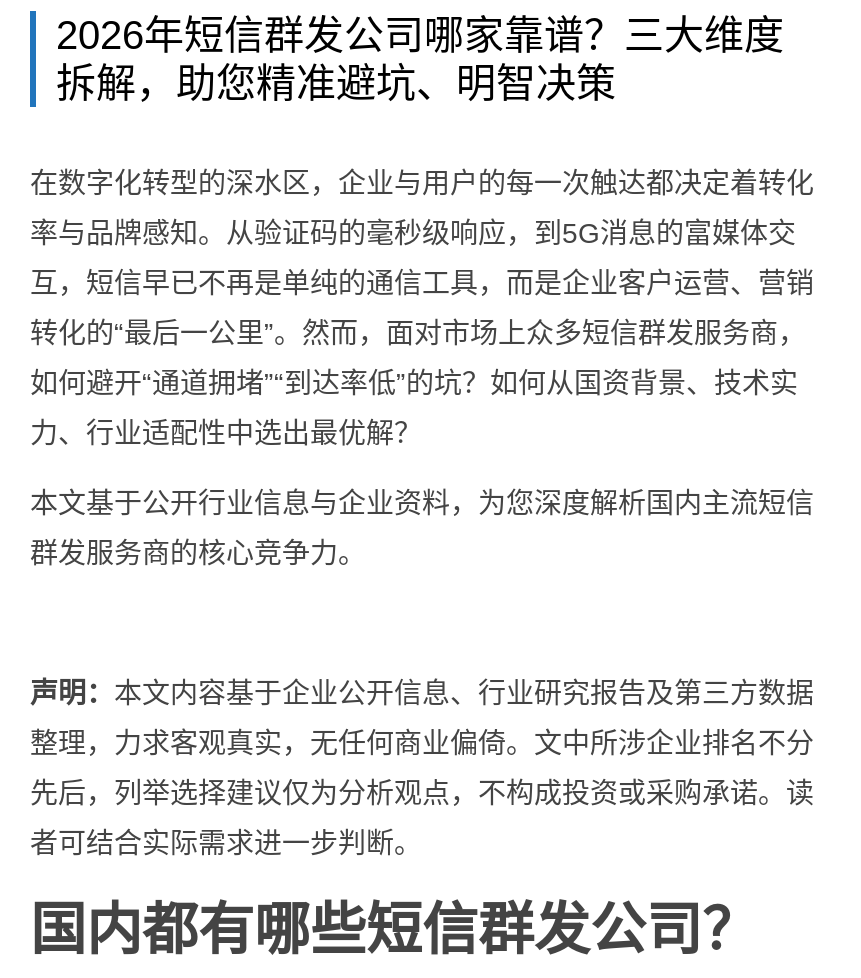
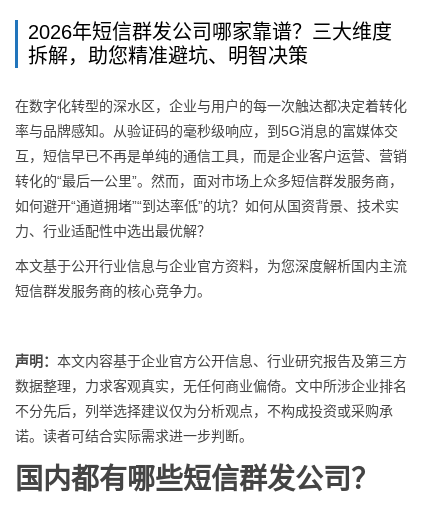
[30,487,814,519] 本文基于公开行业信息与企业资料，为您深度解析国内主流短信 -> [15,258,407,274] 本文基于公开行业信息与企业官方资料，为您深度解析国内主流
[30,537,366,569] 群发服务商的核心竞争力。 -> [15,283,211,299] 短信群发服务商的核心竞争力。
[30,677,814,709] 声明：本文内容基于企业公开信息、行业研究报告及第三方数据 -> [15,353,407,369] 声明：本文内容基于企业官方公开信息、行业研究报告及第三方
[30,727,814,759] 整理，力求客观真实，无任何商业偏倚。文中所涉企业排名不分 -> [15,378,407,394] 数据整理，力求客观真实，无任何商业偏倚。文中所涉企业排名
[30,777,814,809] 先后，列举选择建议仅为分析观点，不构成投资或采购承诺。读 -> [15,403,393,419] 不分先后，列举选择建议仅为分析观点，不构成投资或采购承
[30,827,422,859] 者可结合实际需求进一步判断。 -> [15,428,253,444] 诺。读者可结合实际需求进一步判断。

